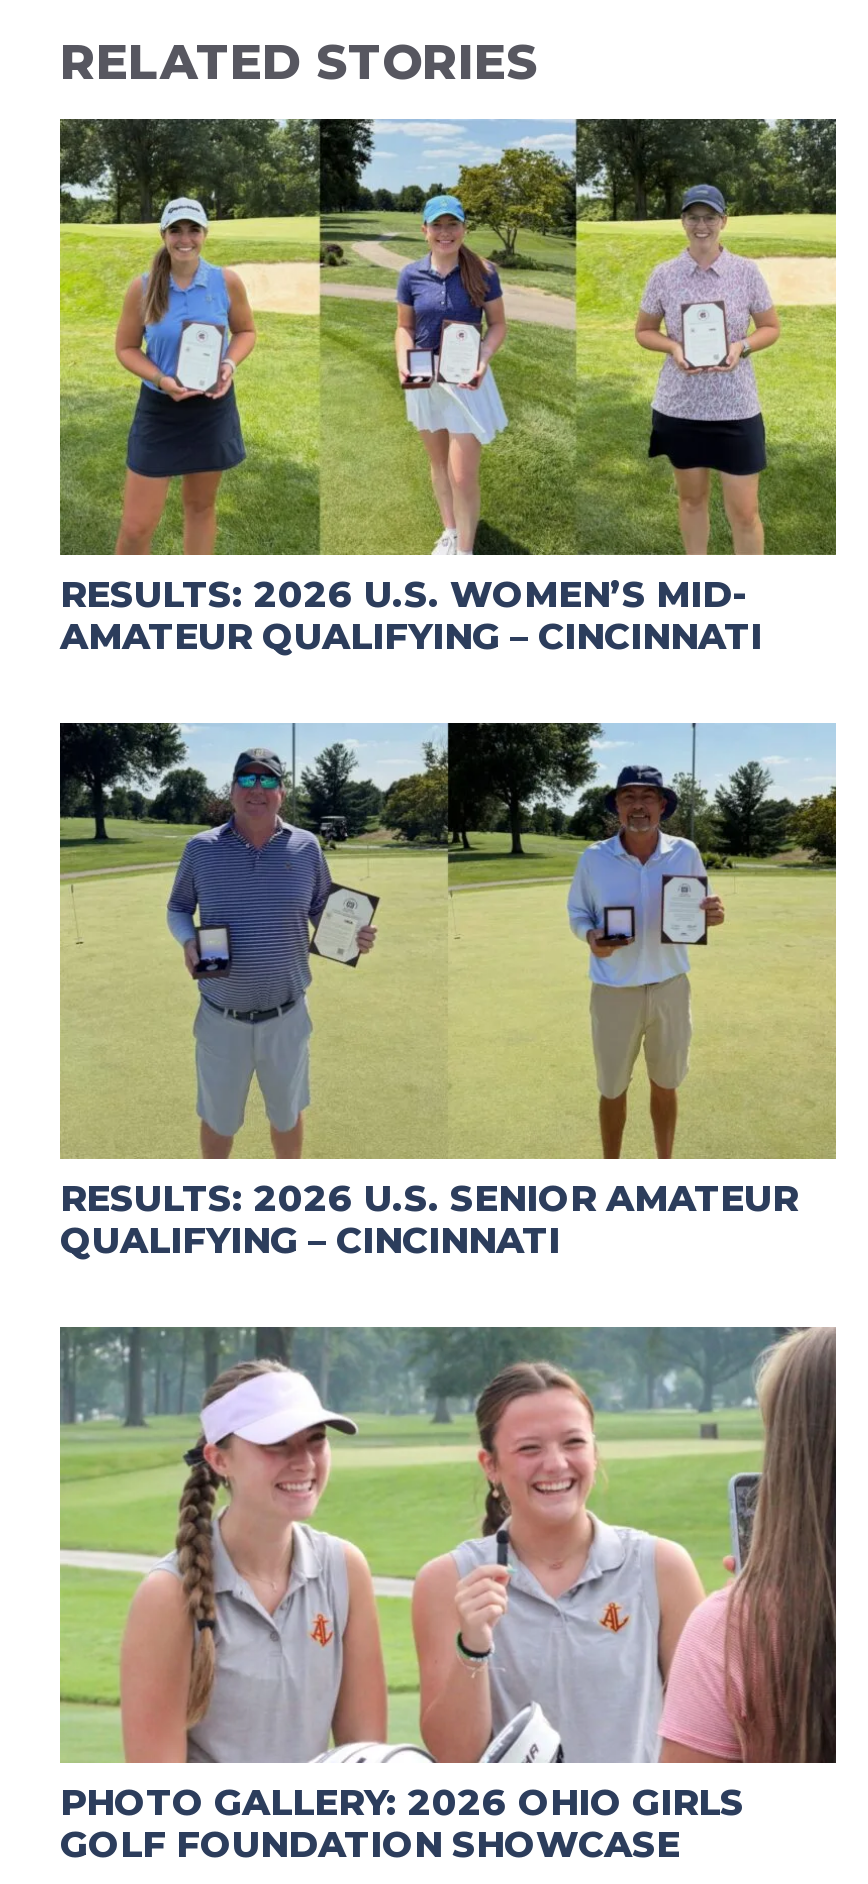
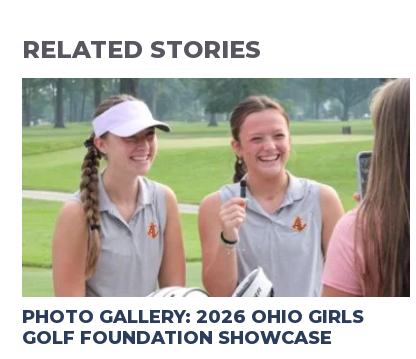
[60,117,838,658] [image] | RESULTS: 2026 U.S. WOMEN’S MID- | AMATEUR QUALIFYING – CINCINNATI -> none
[58,721,838,1263] [image] | RESULTS: 2026 U.S. SENIOR AMATEUR | QUALIFYING – CINCINNATI -> none

